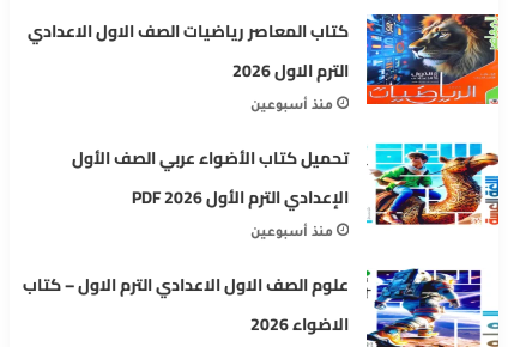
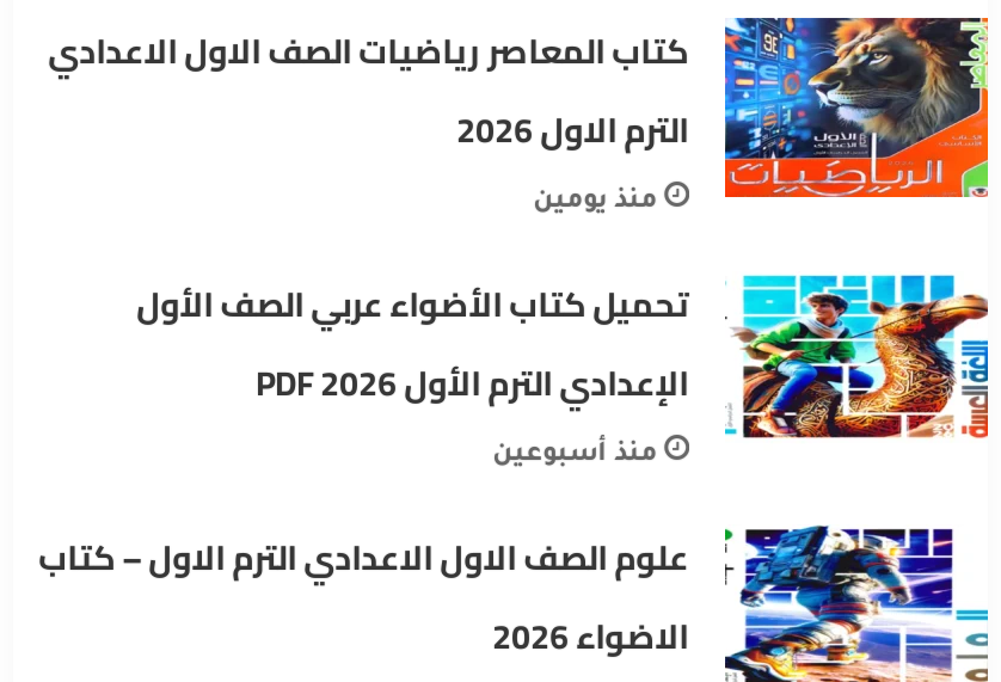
[250,99,333,114] منذ أسبوعين -> [533,188,657,216] منذ يومين

